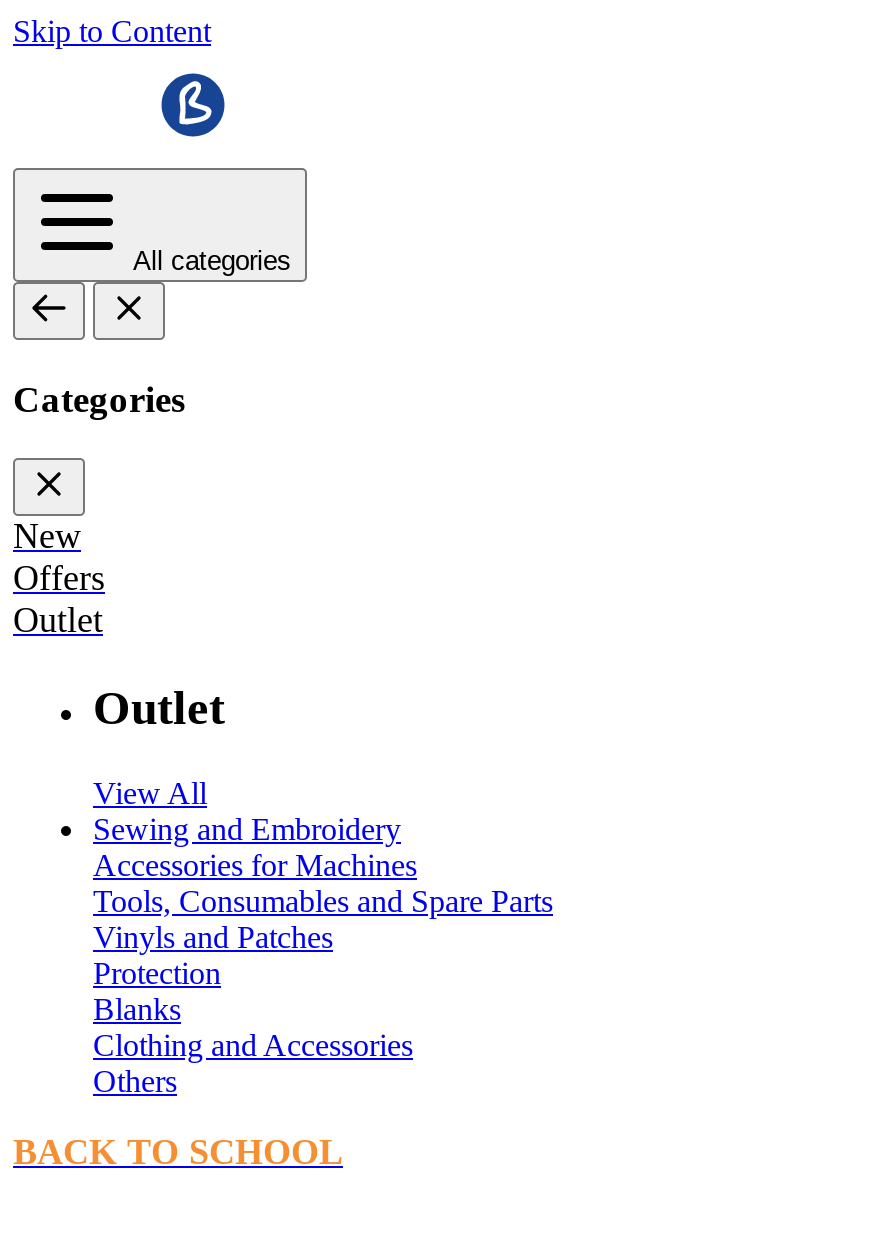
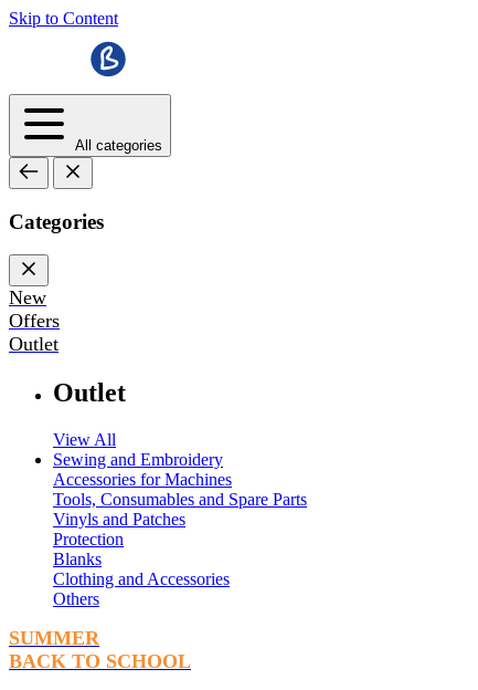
none -> [9,627,99,649] SUMMER

